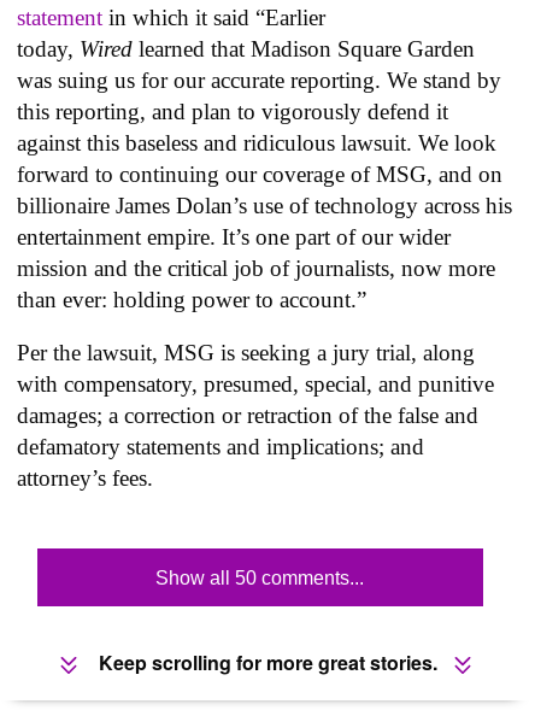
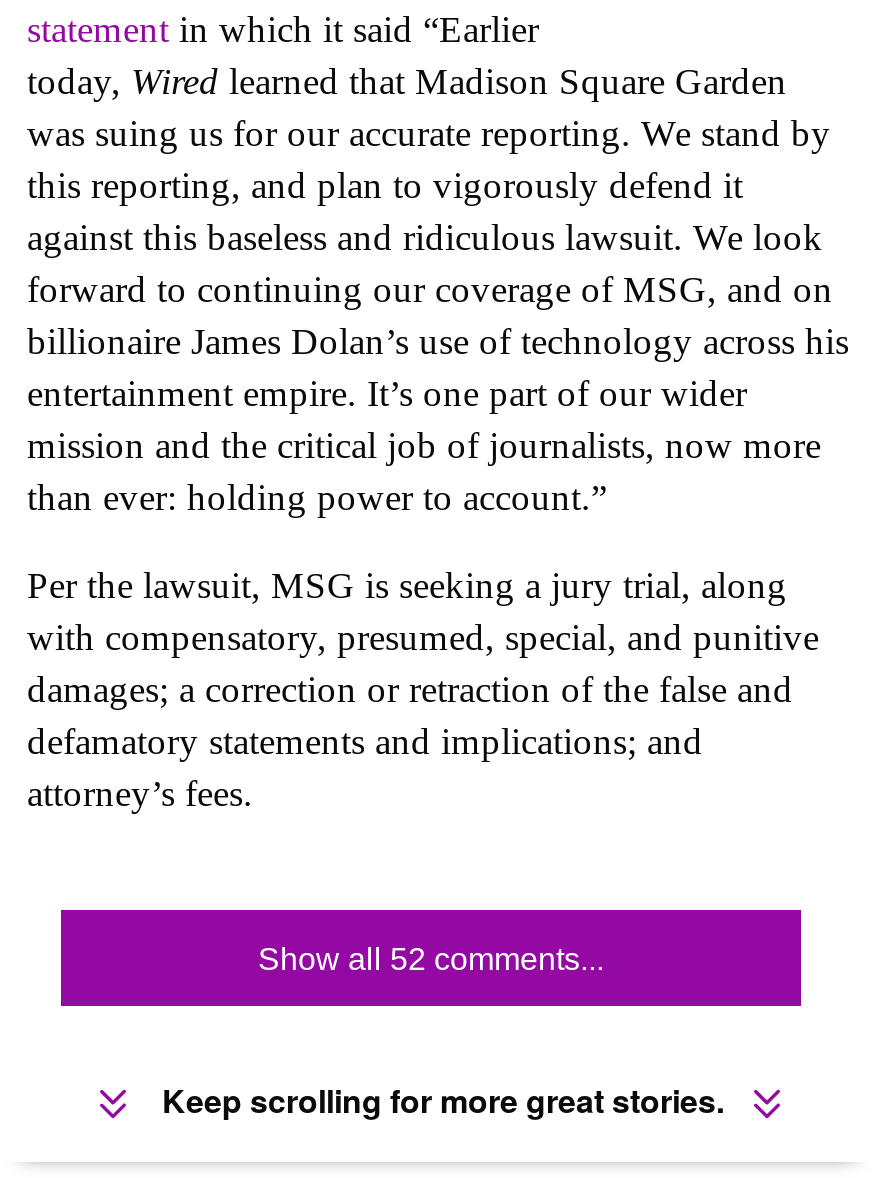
[156,568,364,588] Show all 50 comments... -> [258,942,604,976] Show all 52 comments...

